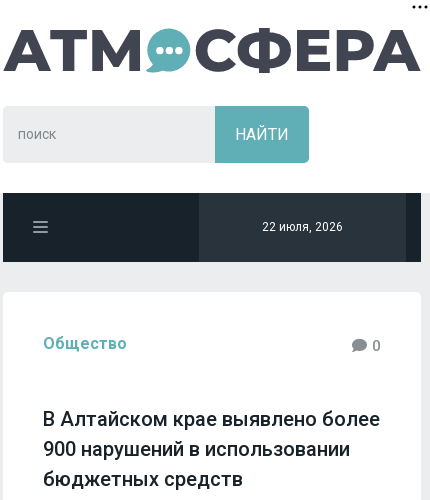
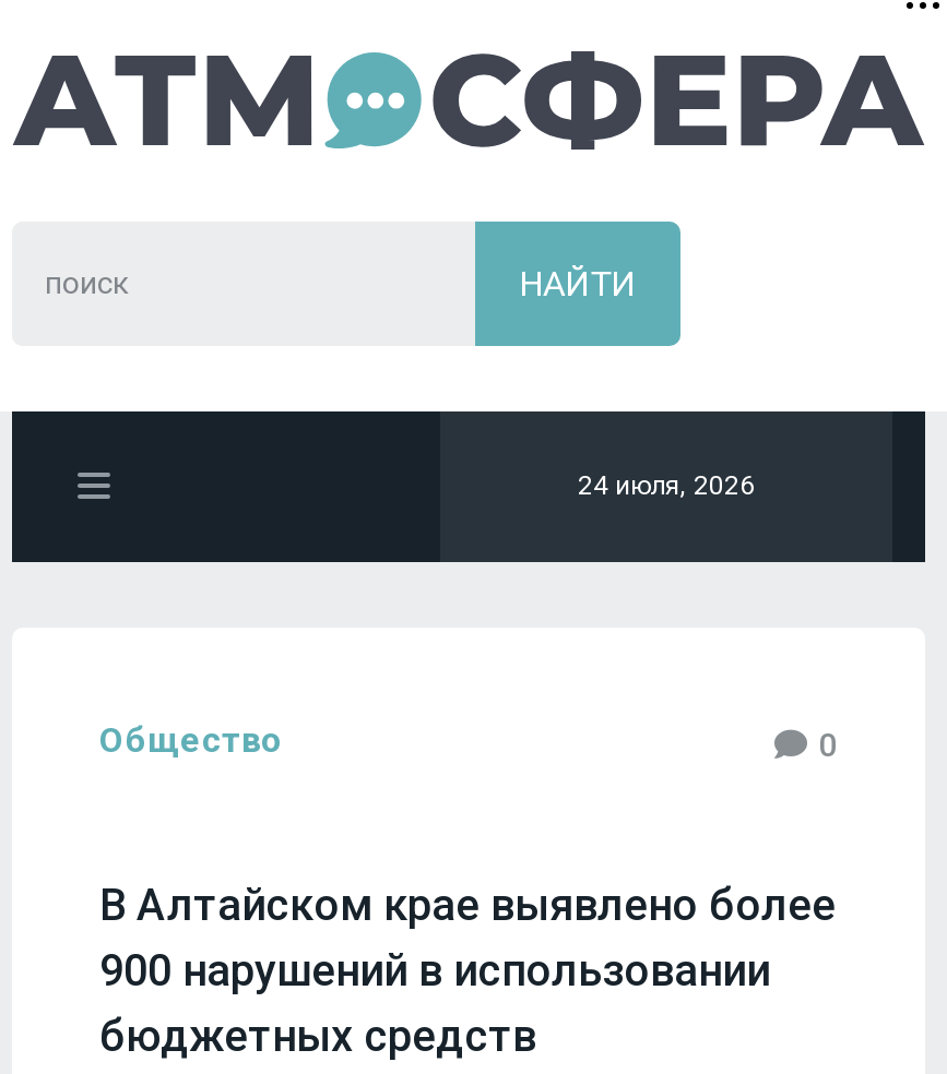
[262,220,343,234] 22 июля, 2026 -> [578,470,755,501] 24 июля, 2026

